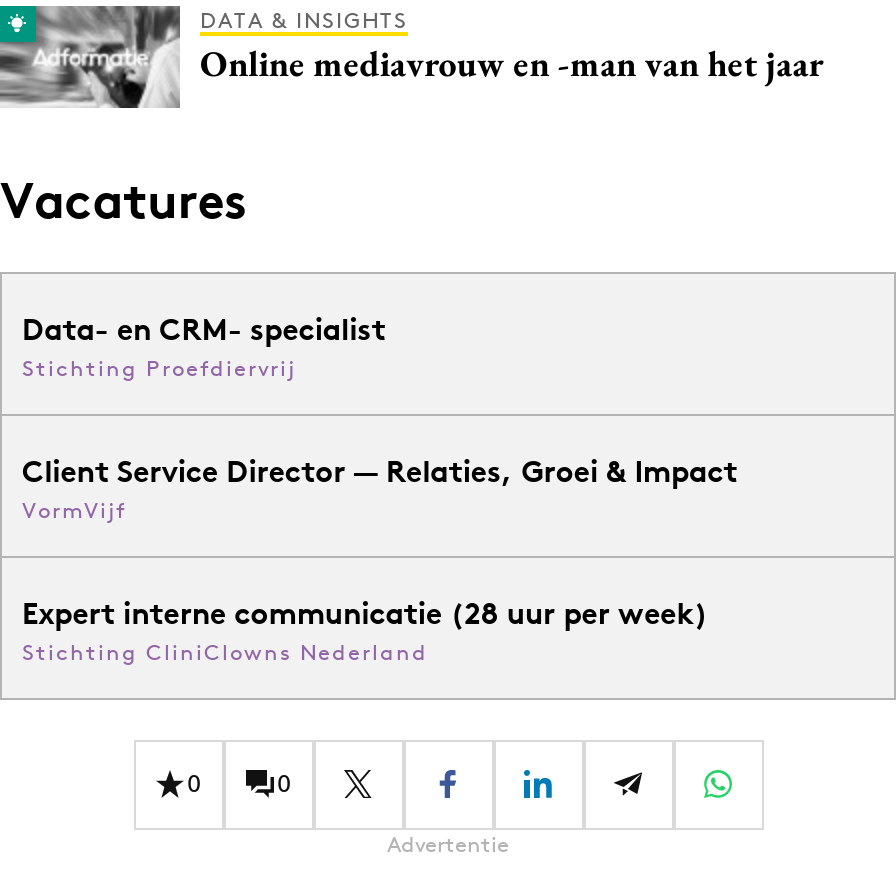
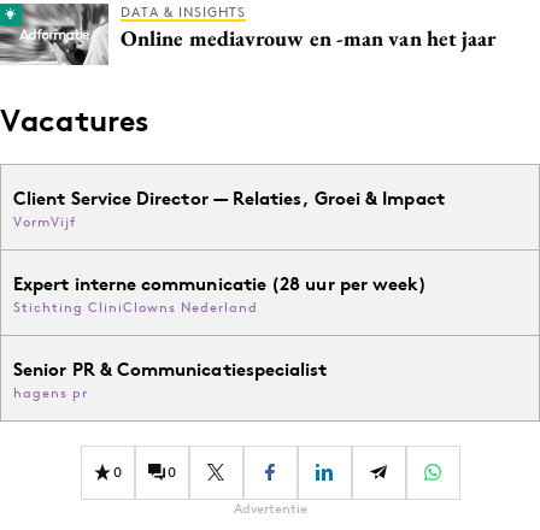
[22,310,386,382] Data- en CRM- specialist | Stichting Proefdiervrij -> none
moved [22,452,738,666] -> [13,187,445,315]: Client Service Director — Relaties, Groei & Impact | VormVijf | Expert interne communicatie (28 uur per week) | Stichting CliniClowns Nederland
none -> [13,358,327,401] Senior PR & Communicatiespecialist | hagens pr

